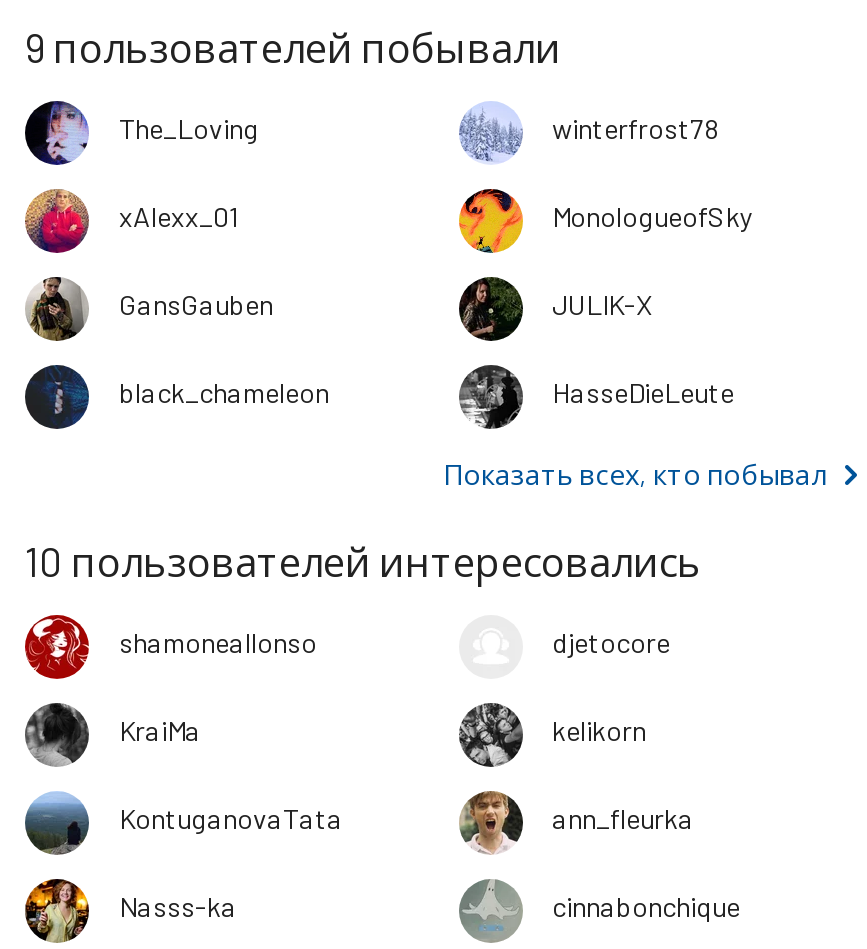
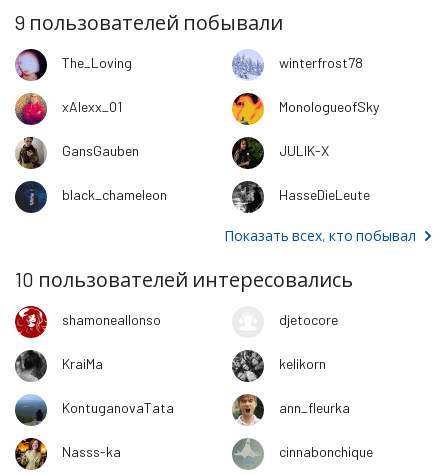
[23,101,89,167] [image] -> [15,49,48,81] [image]

